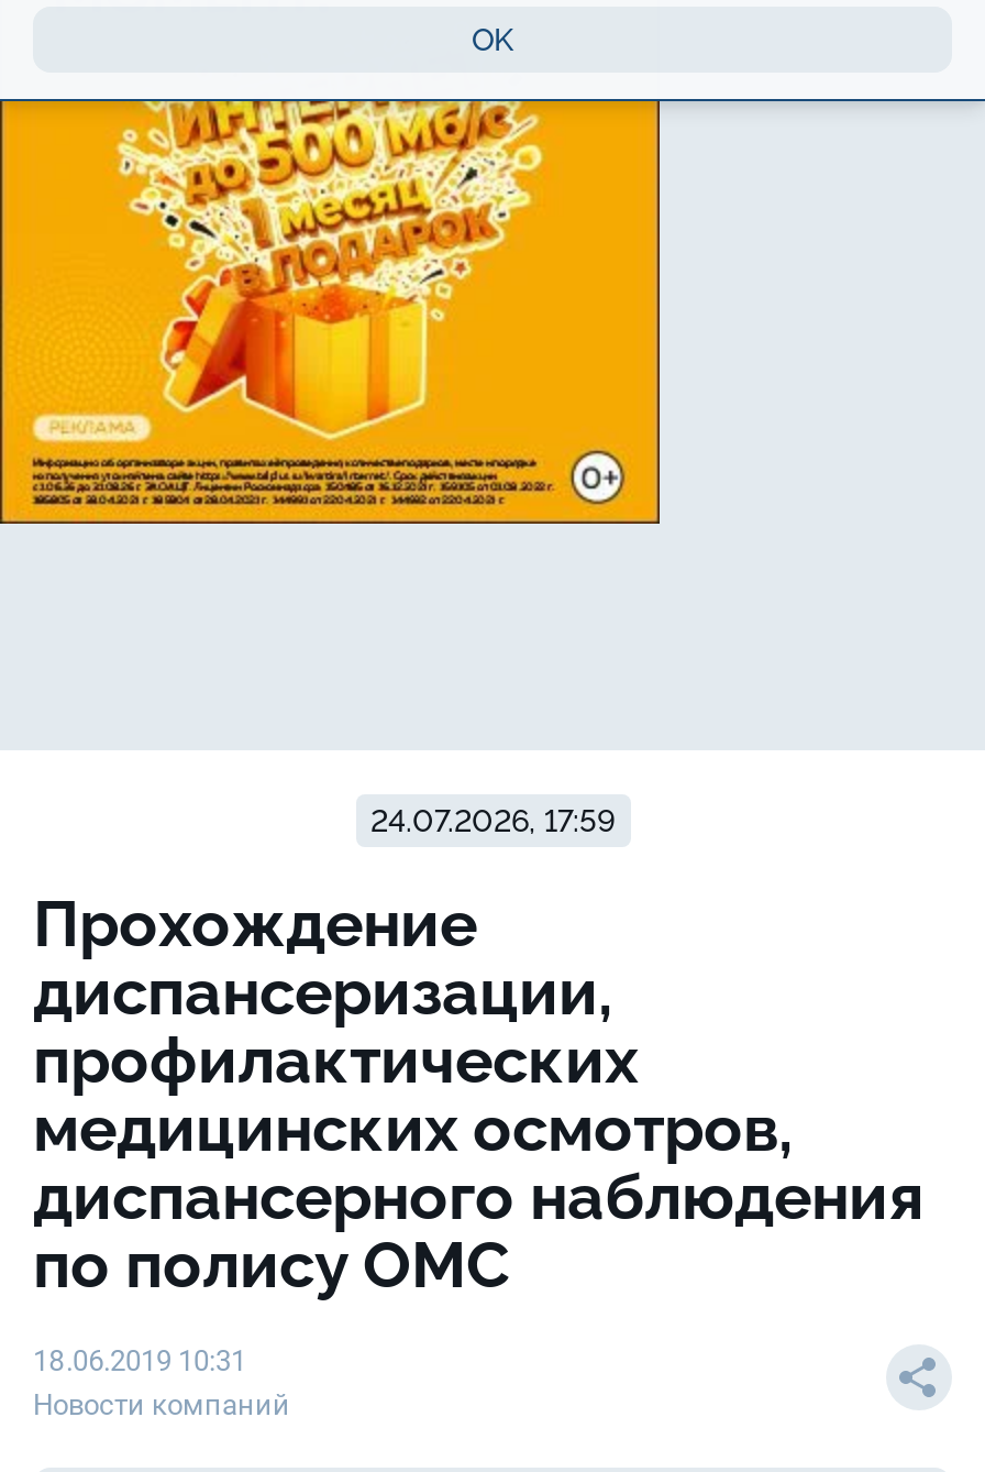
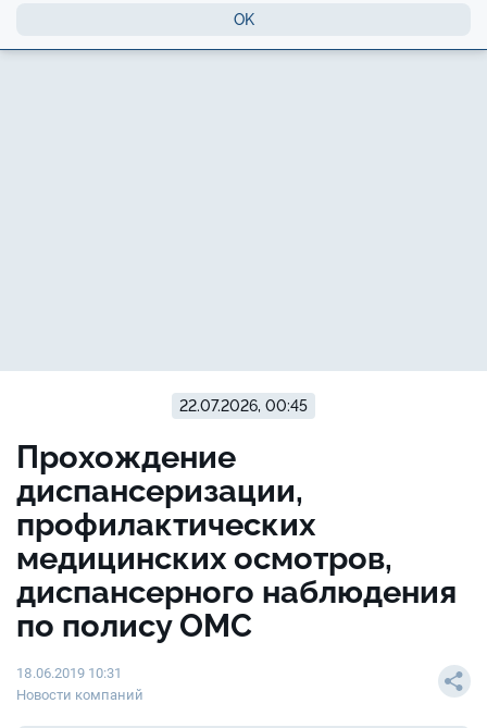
[7,99,662,526] [image] -> none
[370,804,615,839] 24.07.2026, 17:59 -> [179,397,308,415] 22.07.2026, 00:45

